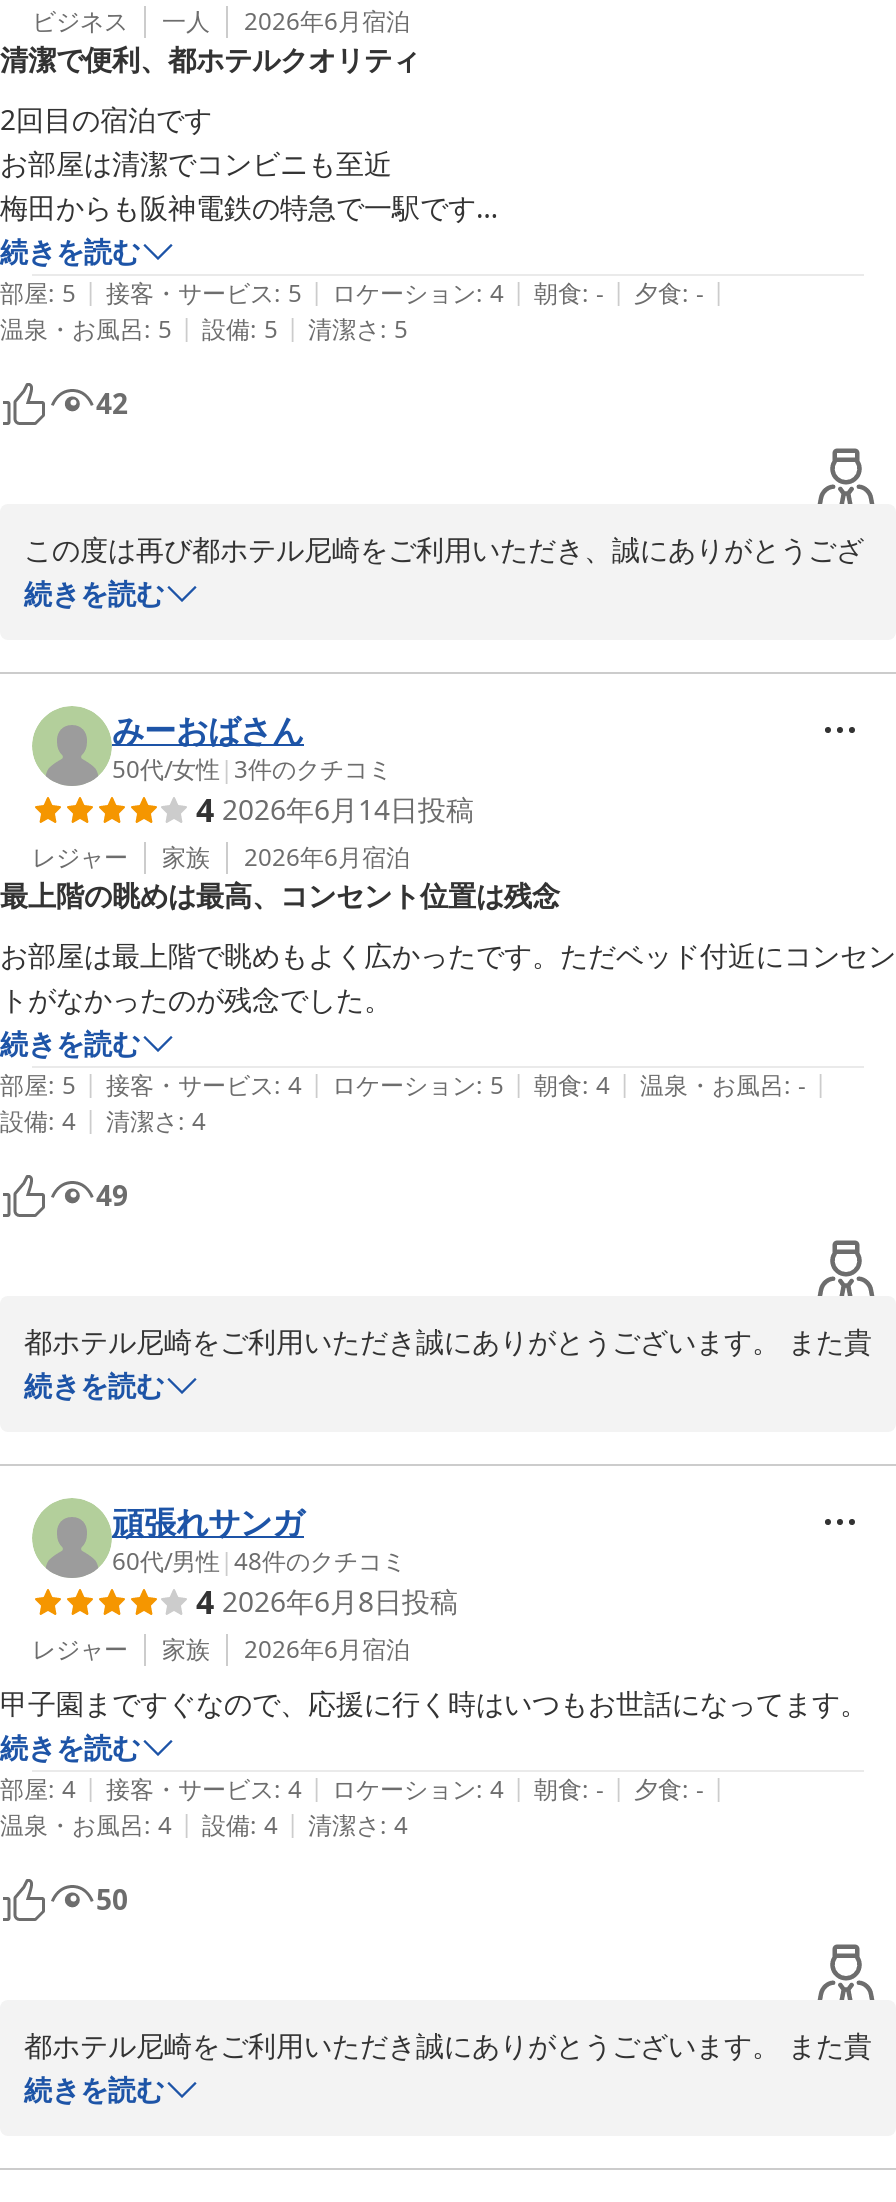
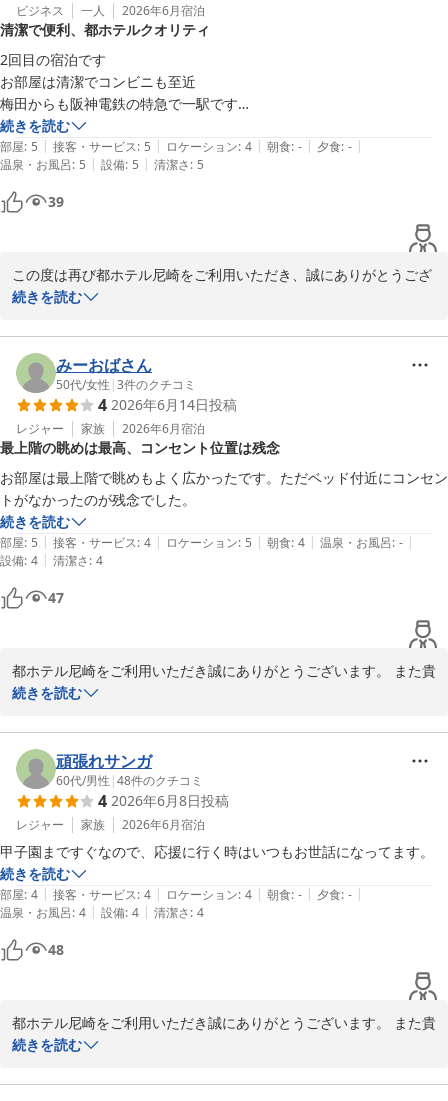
[96,384,128,422] 42 -> [48,192,64,211] 39
[96,1176,128,1214] 49 -> [48,588,64,607] 47
[96,1880,128,1918] 50 -> [48,940,64,959] 48

